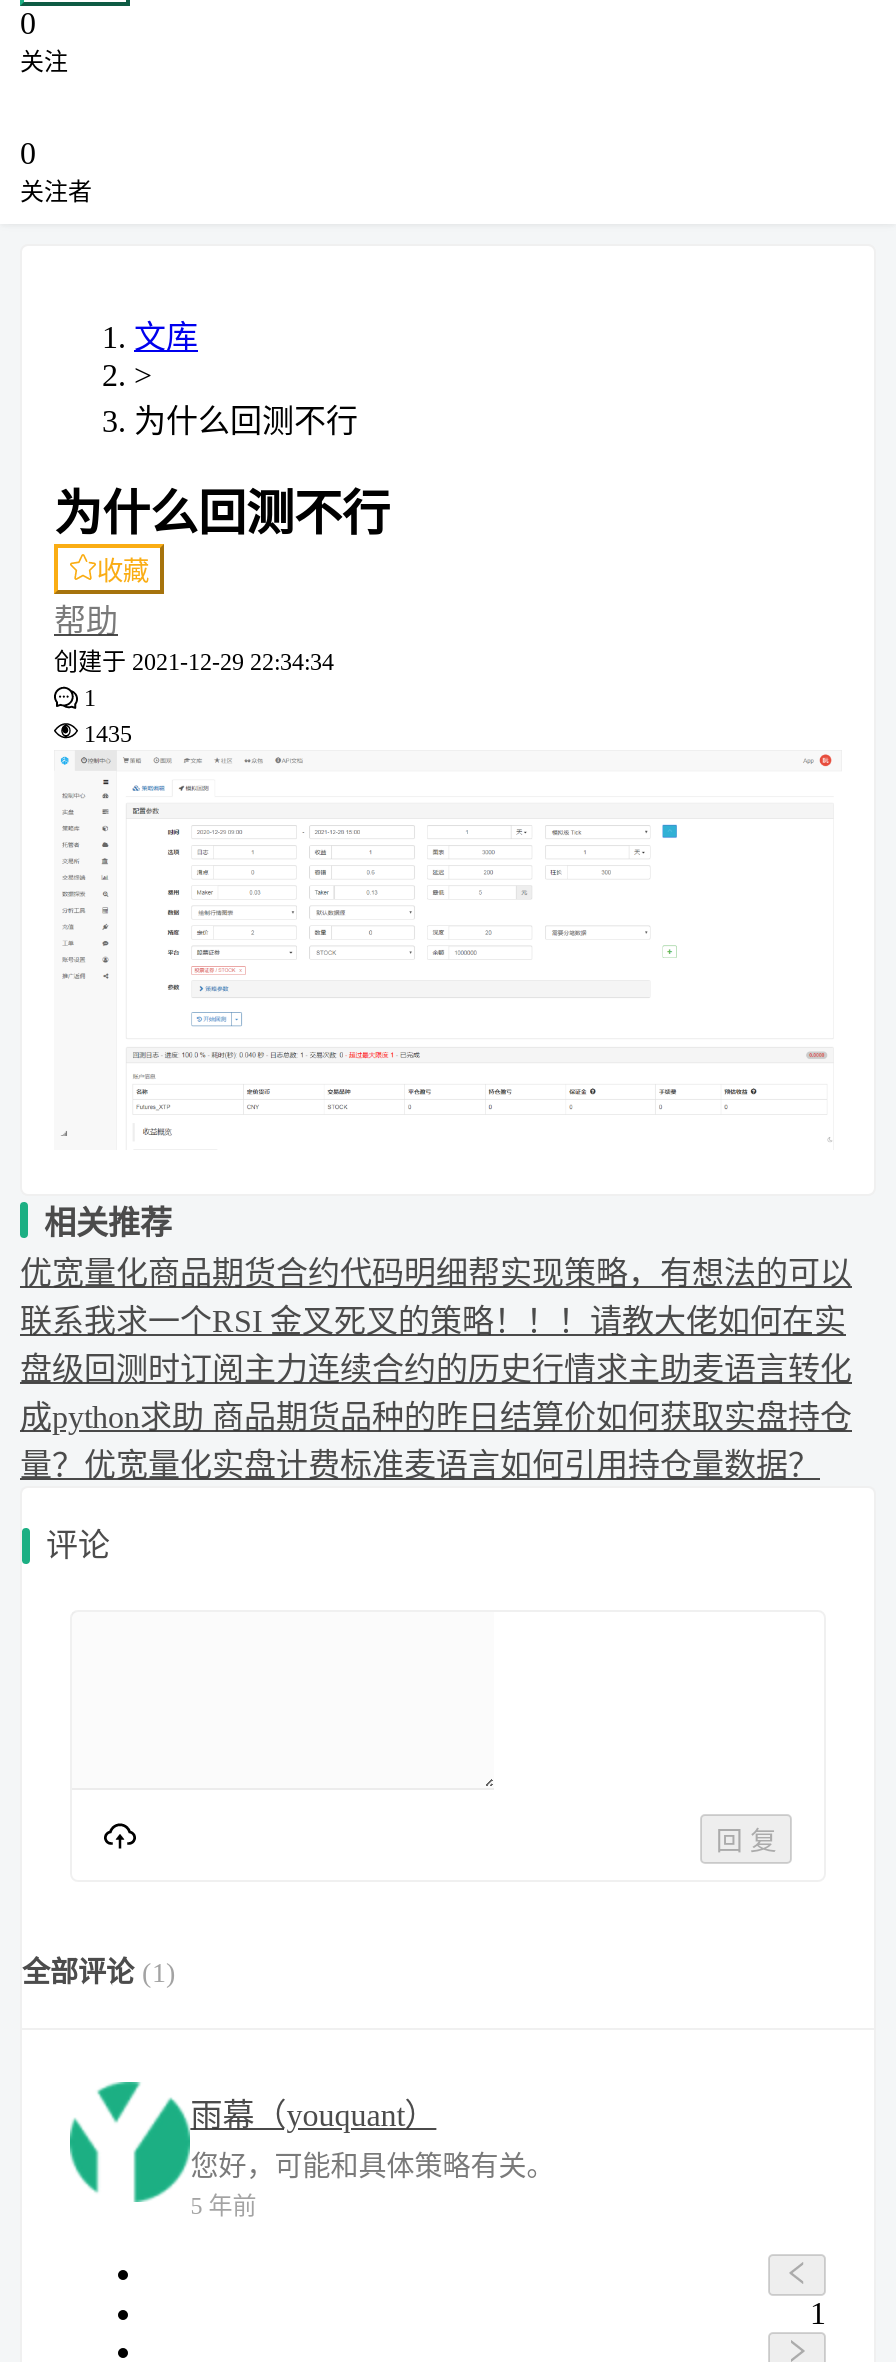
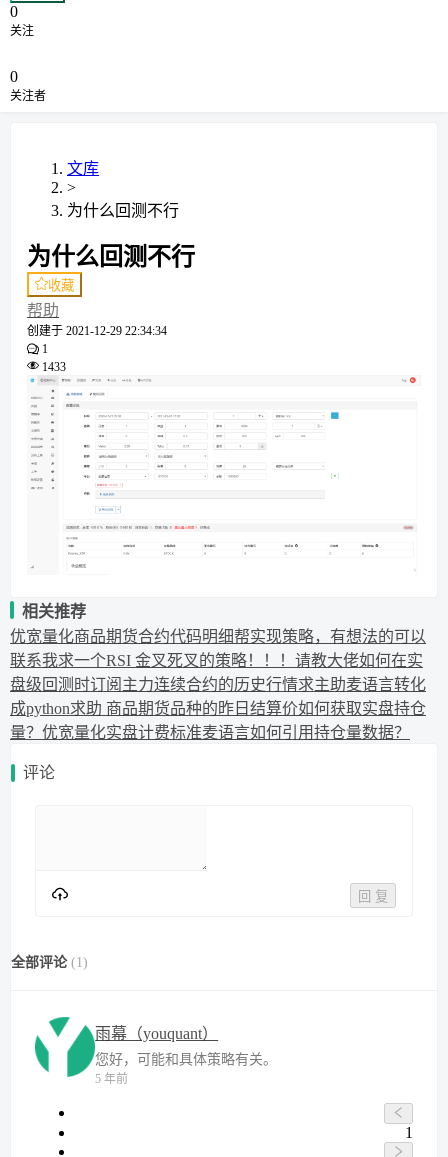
[84,720,132,748] 1435 -> [42,360,66,374] 1433

